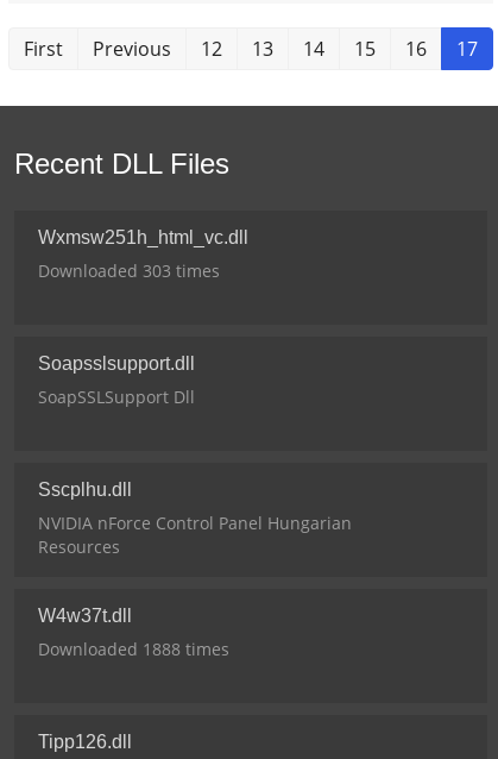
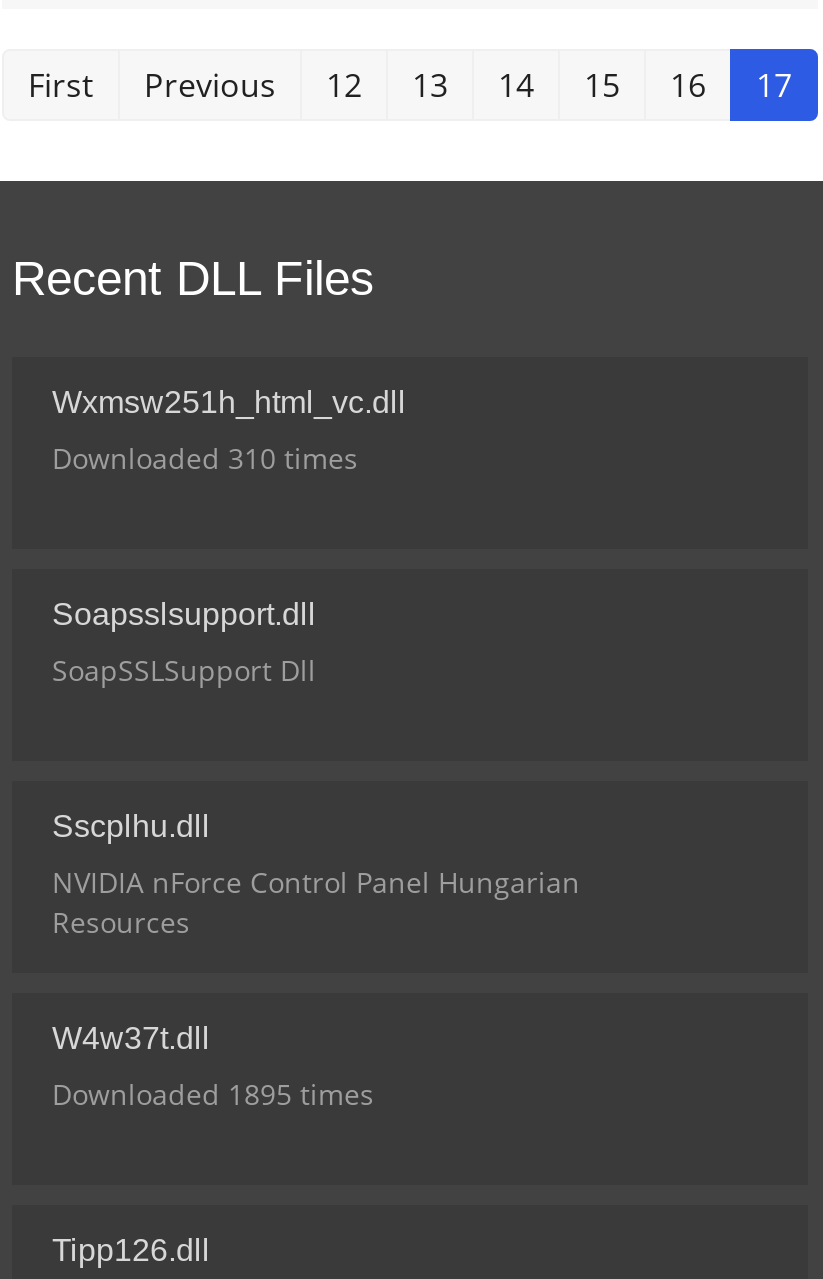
[38,259,220,282] Downloaded 303 times -> [52,439,358,477] Downloaded 310 times
[38,638,229,660] Downloaded 1888 times -> [52,1075,374,1113] Downloaded 1895 times

